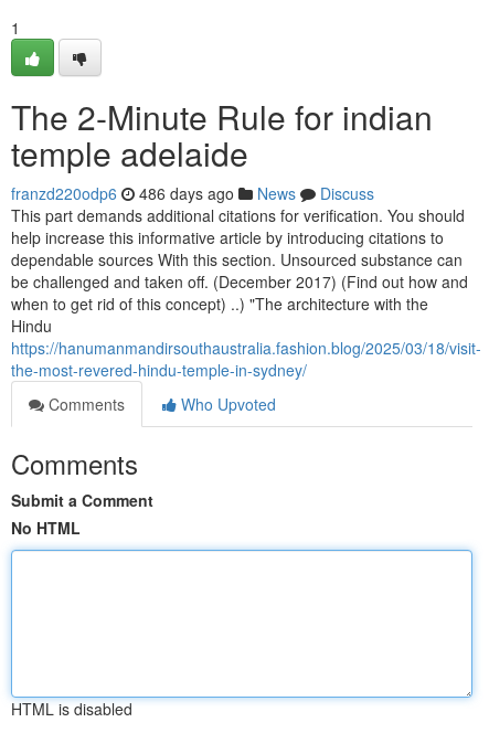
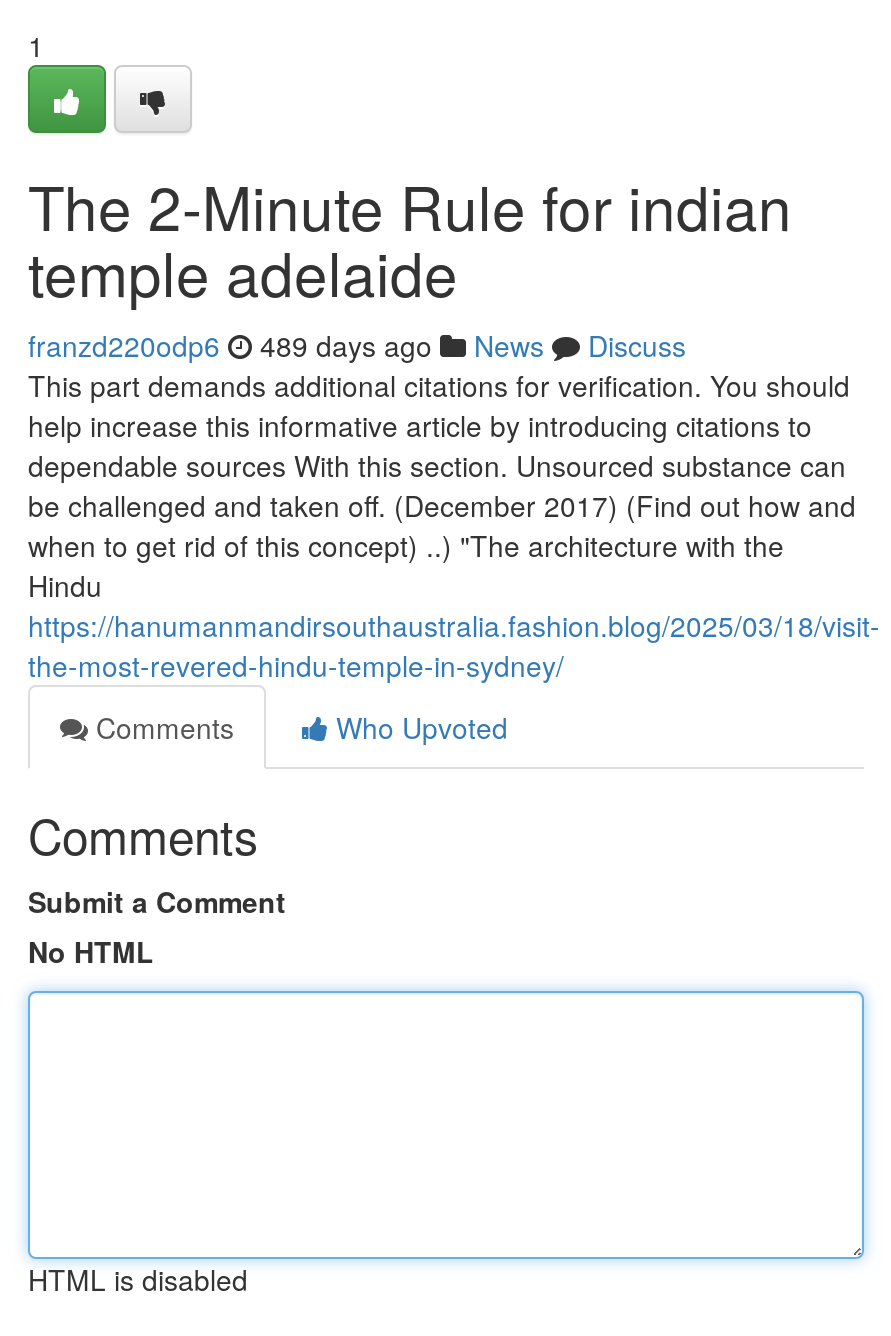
[11,182,374,204] franzd220odp6 486 days ago News Discuss -> [28,325,686,365] franzd220odp6 489 days ago News Discuss

